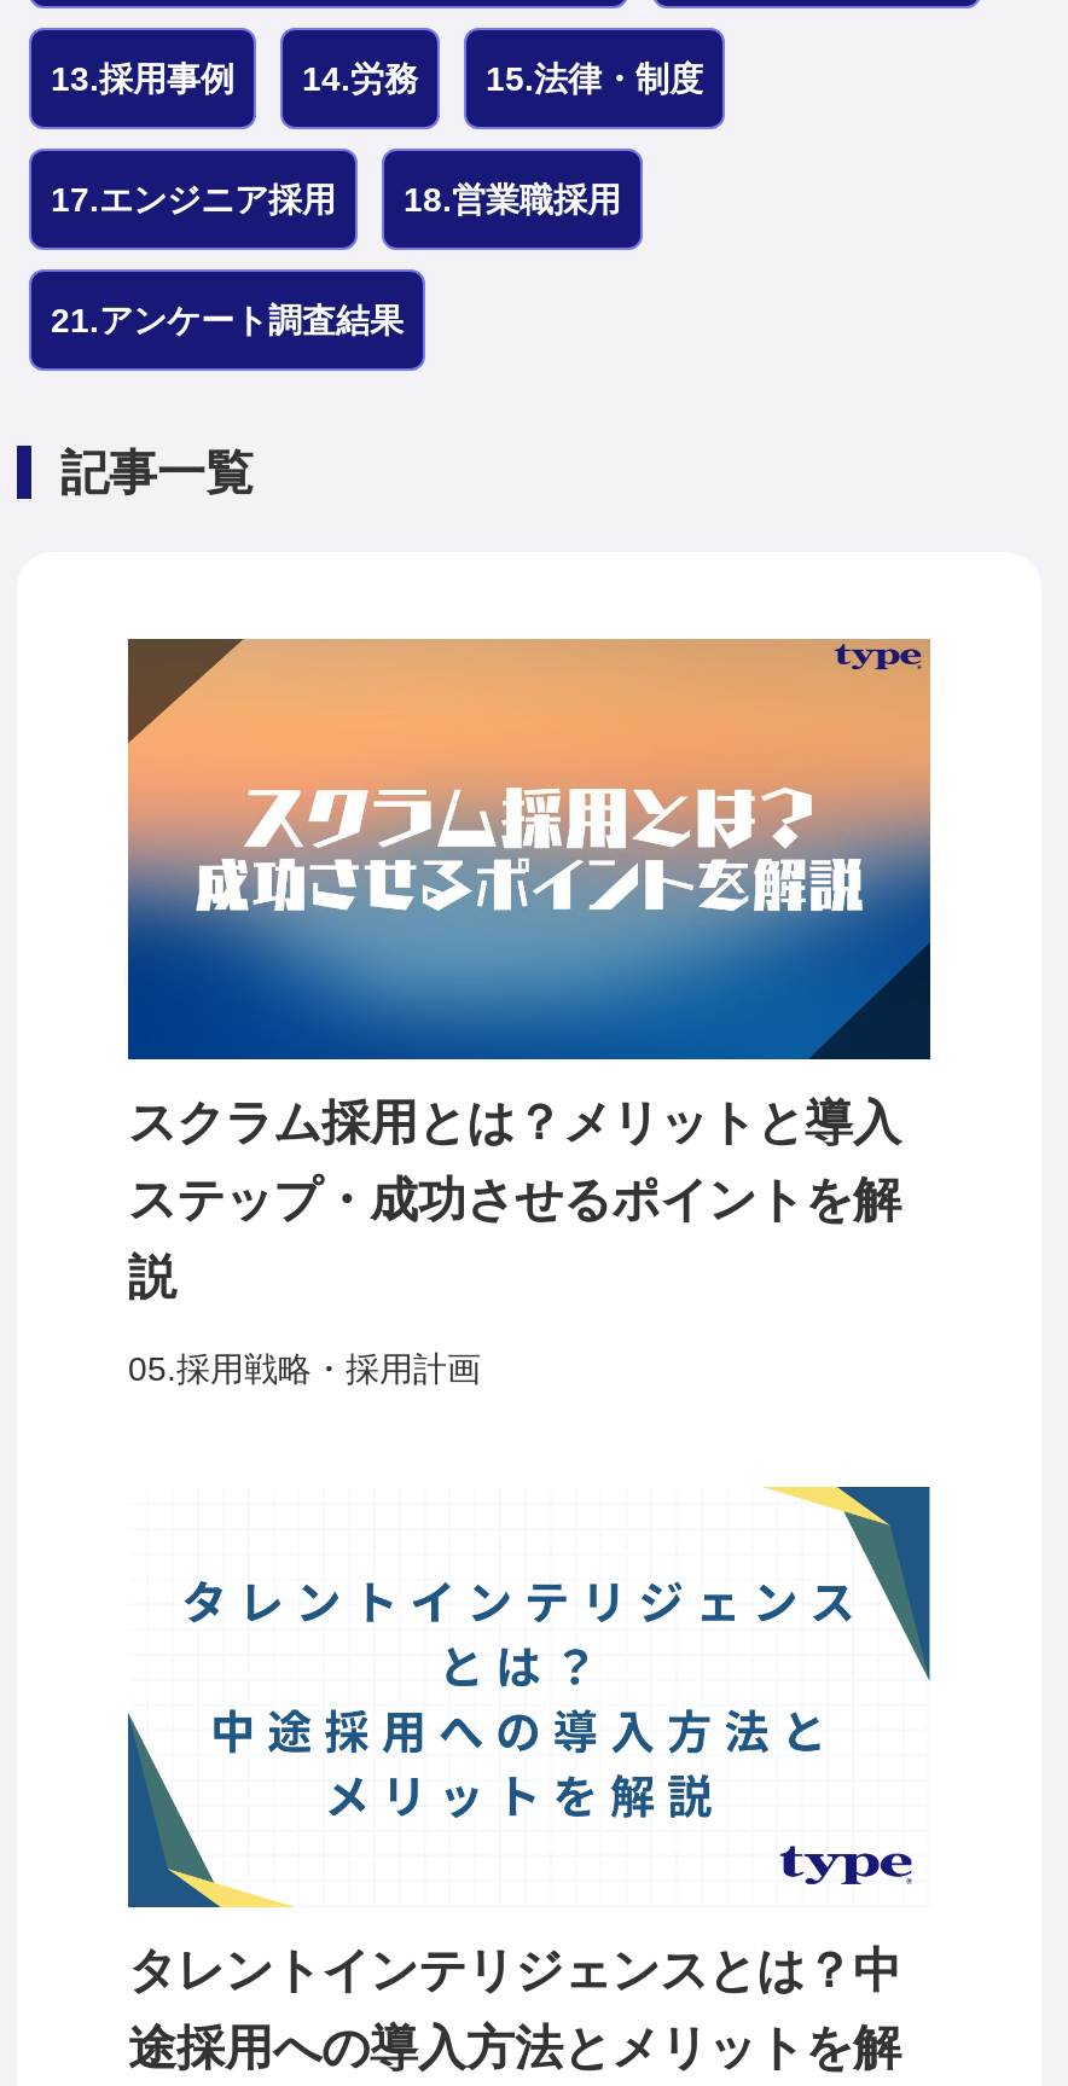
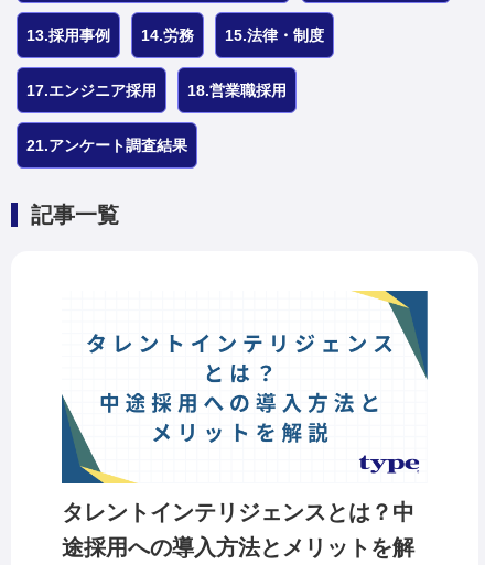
[126,635,933,1388] [image] | スクラム採用とは？メリットと導入 | ステップ・成功させるポイントを解 | 説 | 05.採用戦略・採用計画 -> none

